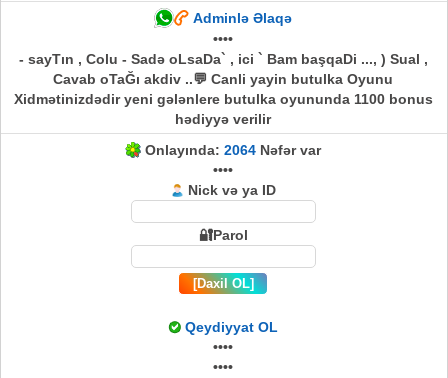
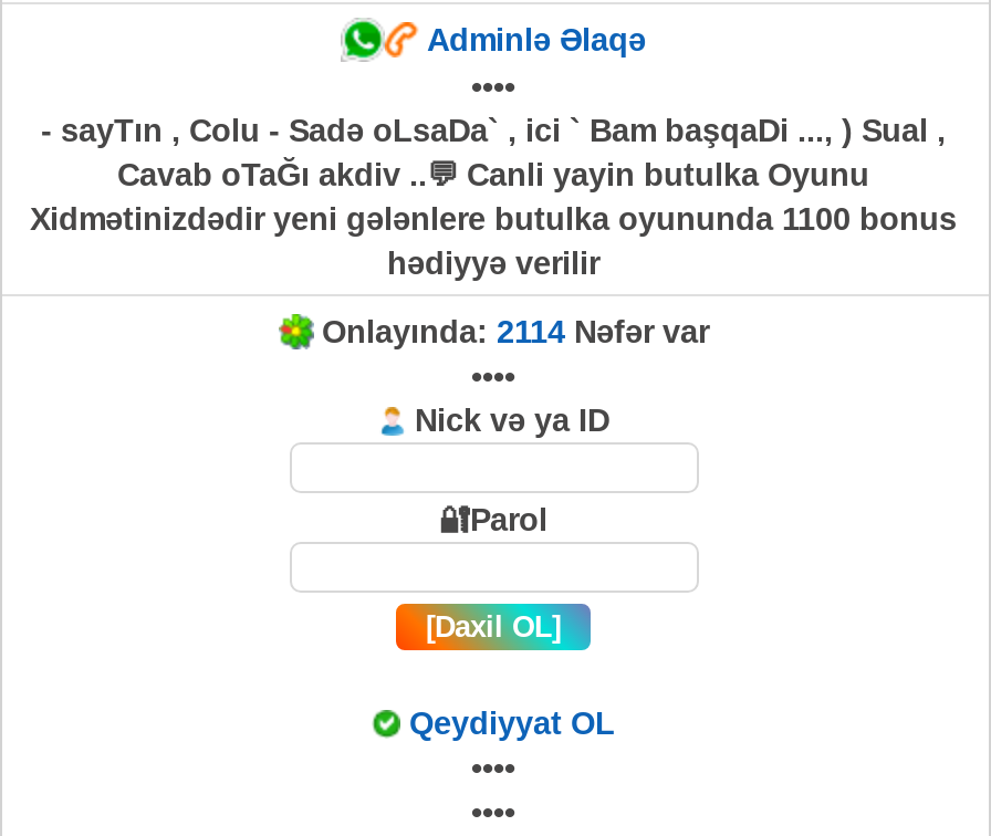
[141,142,321,158] Onlayında: 2064 Nəfər var -> [313,314,709,350] Onlayında: 2114 Nəfər var

